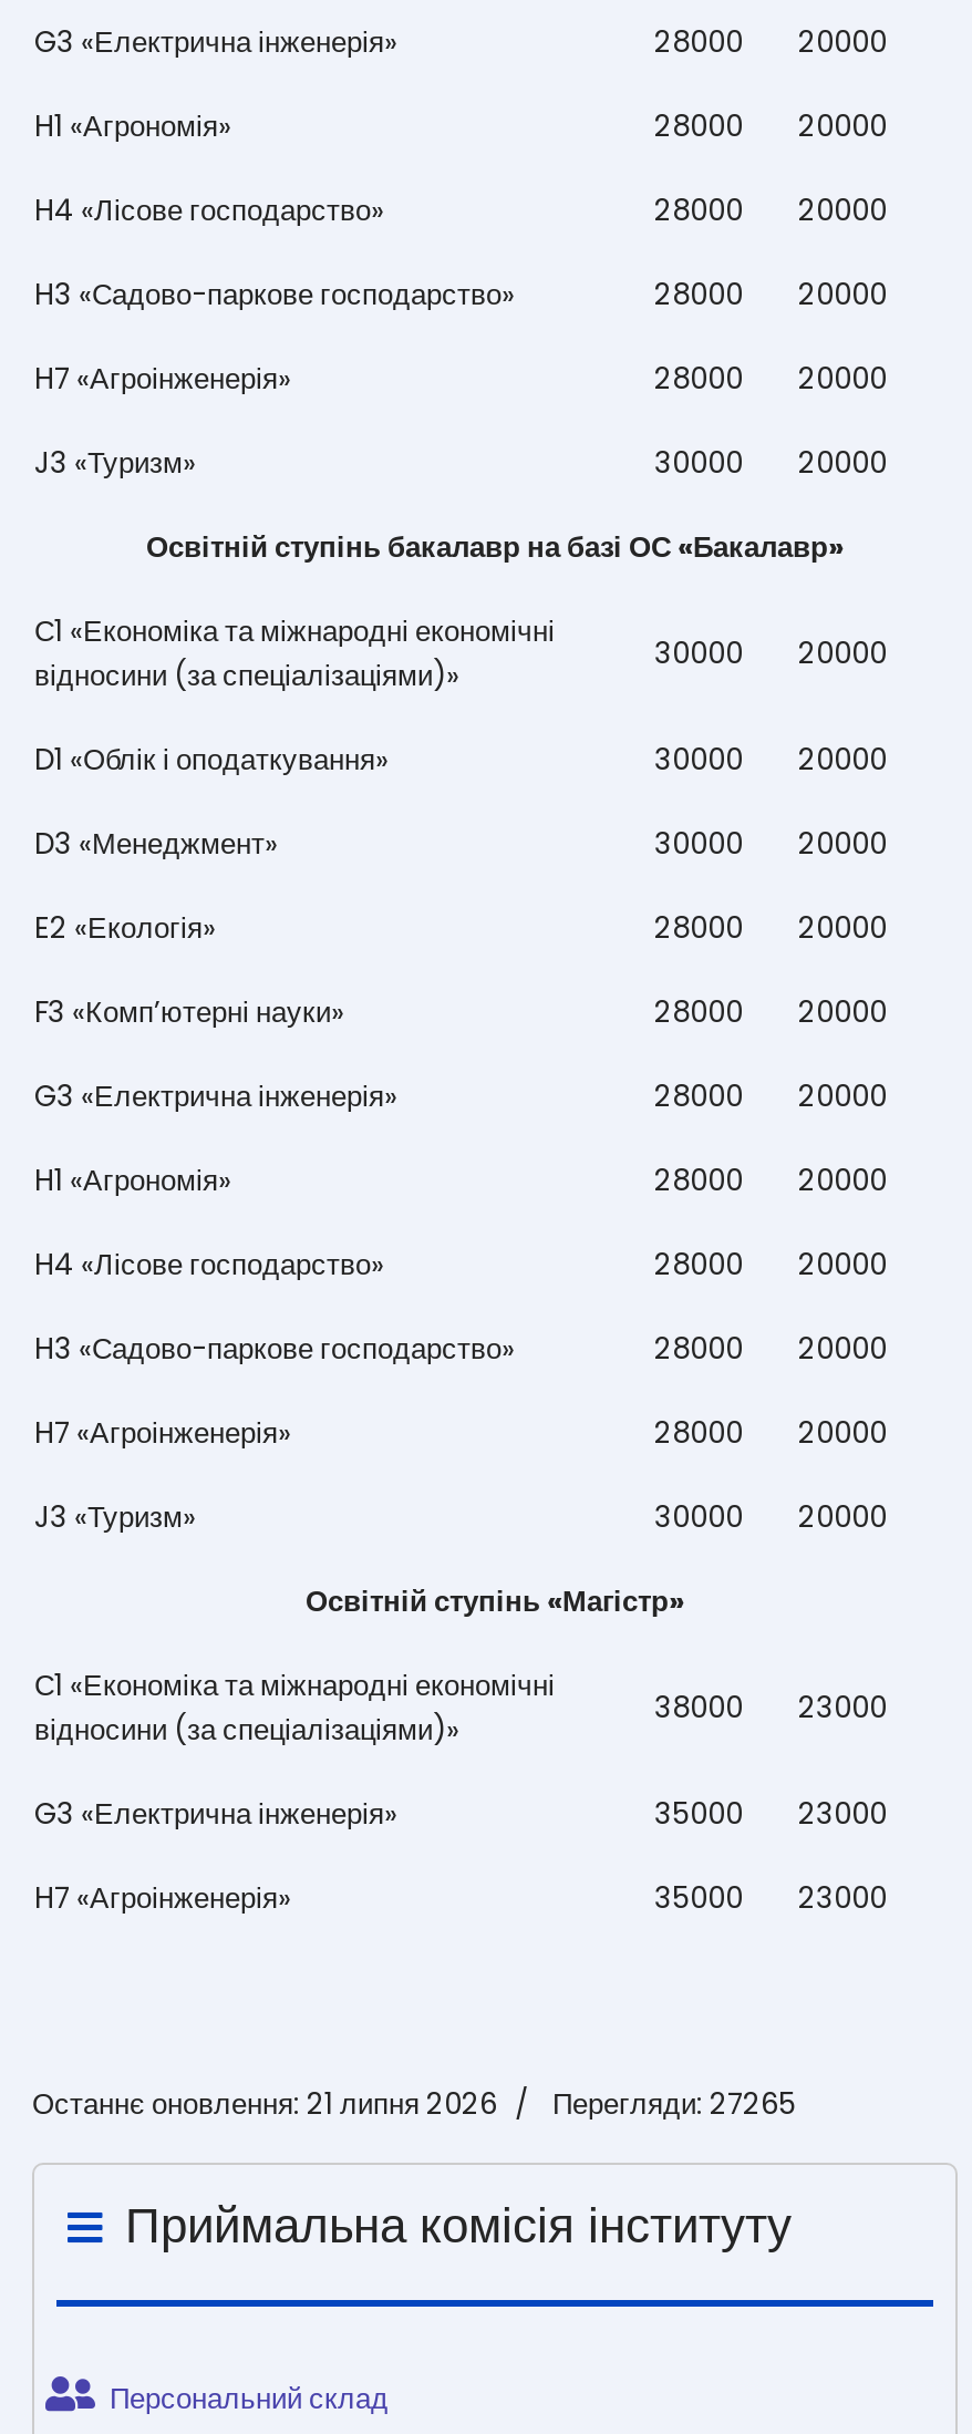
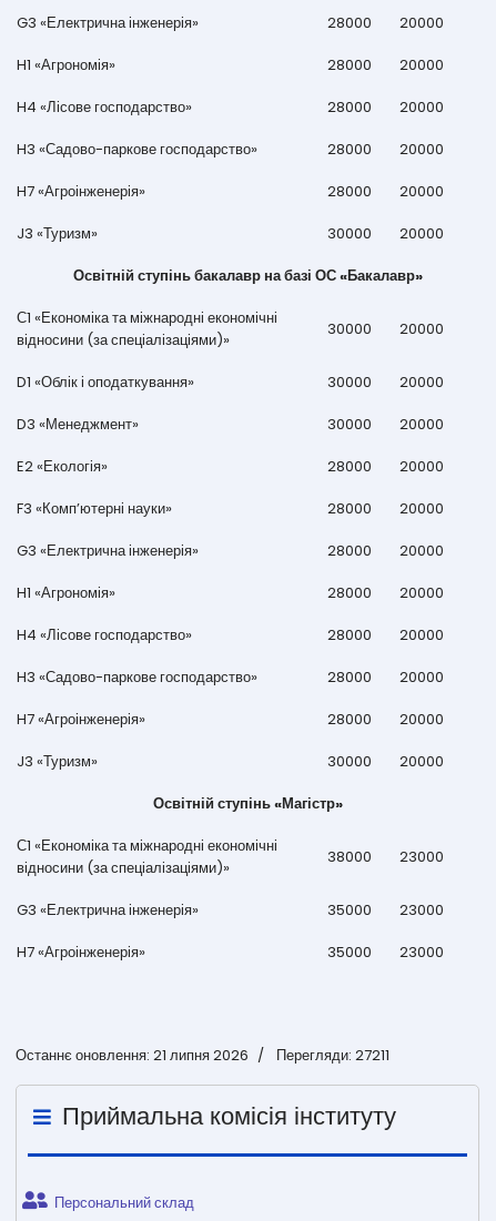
[32,2083,796,2125] Останнє оновлення: 21 липня 2026 Перегляди: 27265 -> [16,1045,389,1066] Останнє оновлення: 21 липня 2026 Перегляди: 27211

